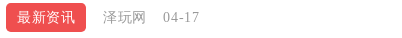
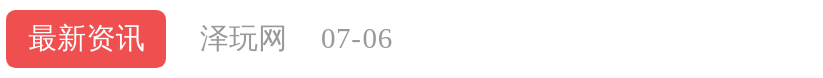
[17,9,199,25] 最新资讯 泽玩网 04-17 -> [28,22,393,55] 最新资讯 泽玩网 07-06

